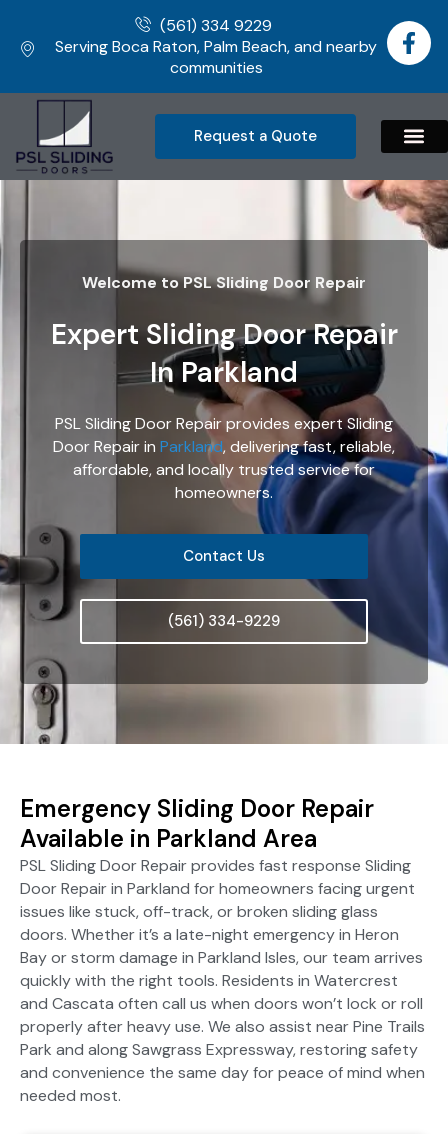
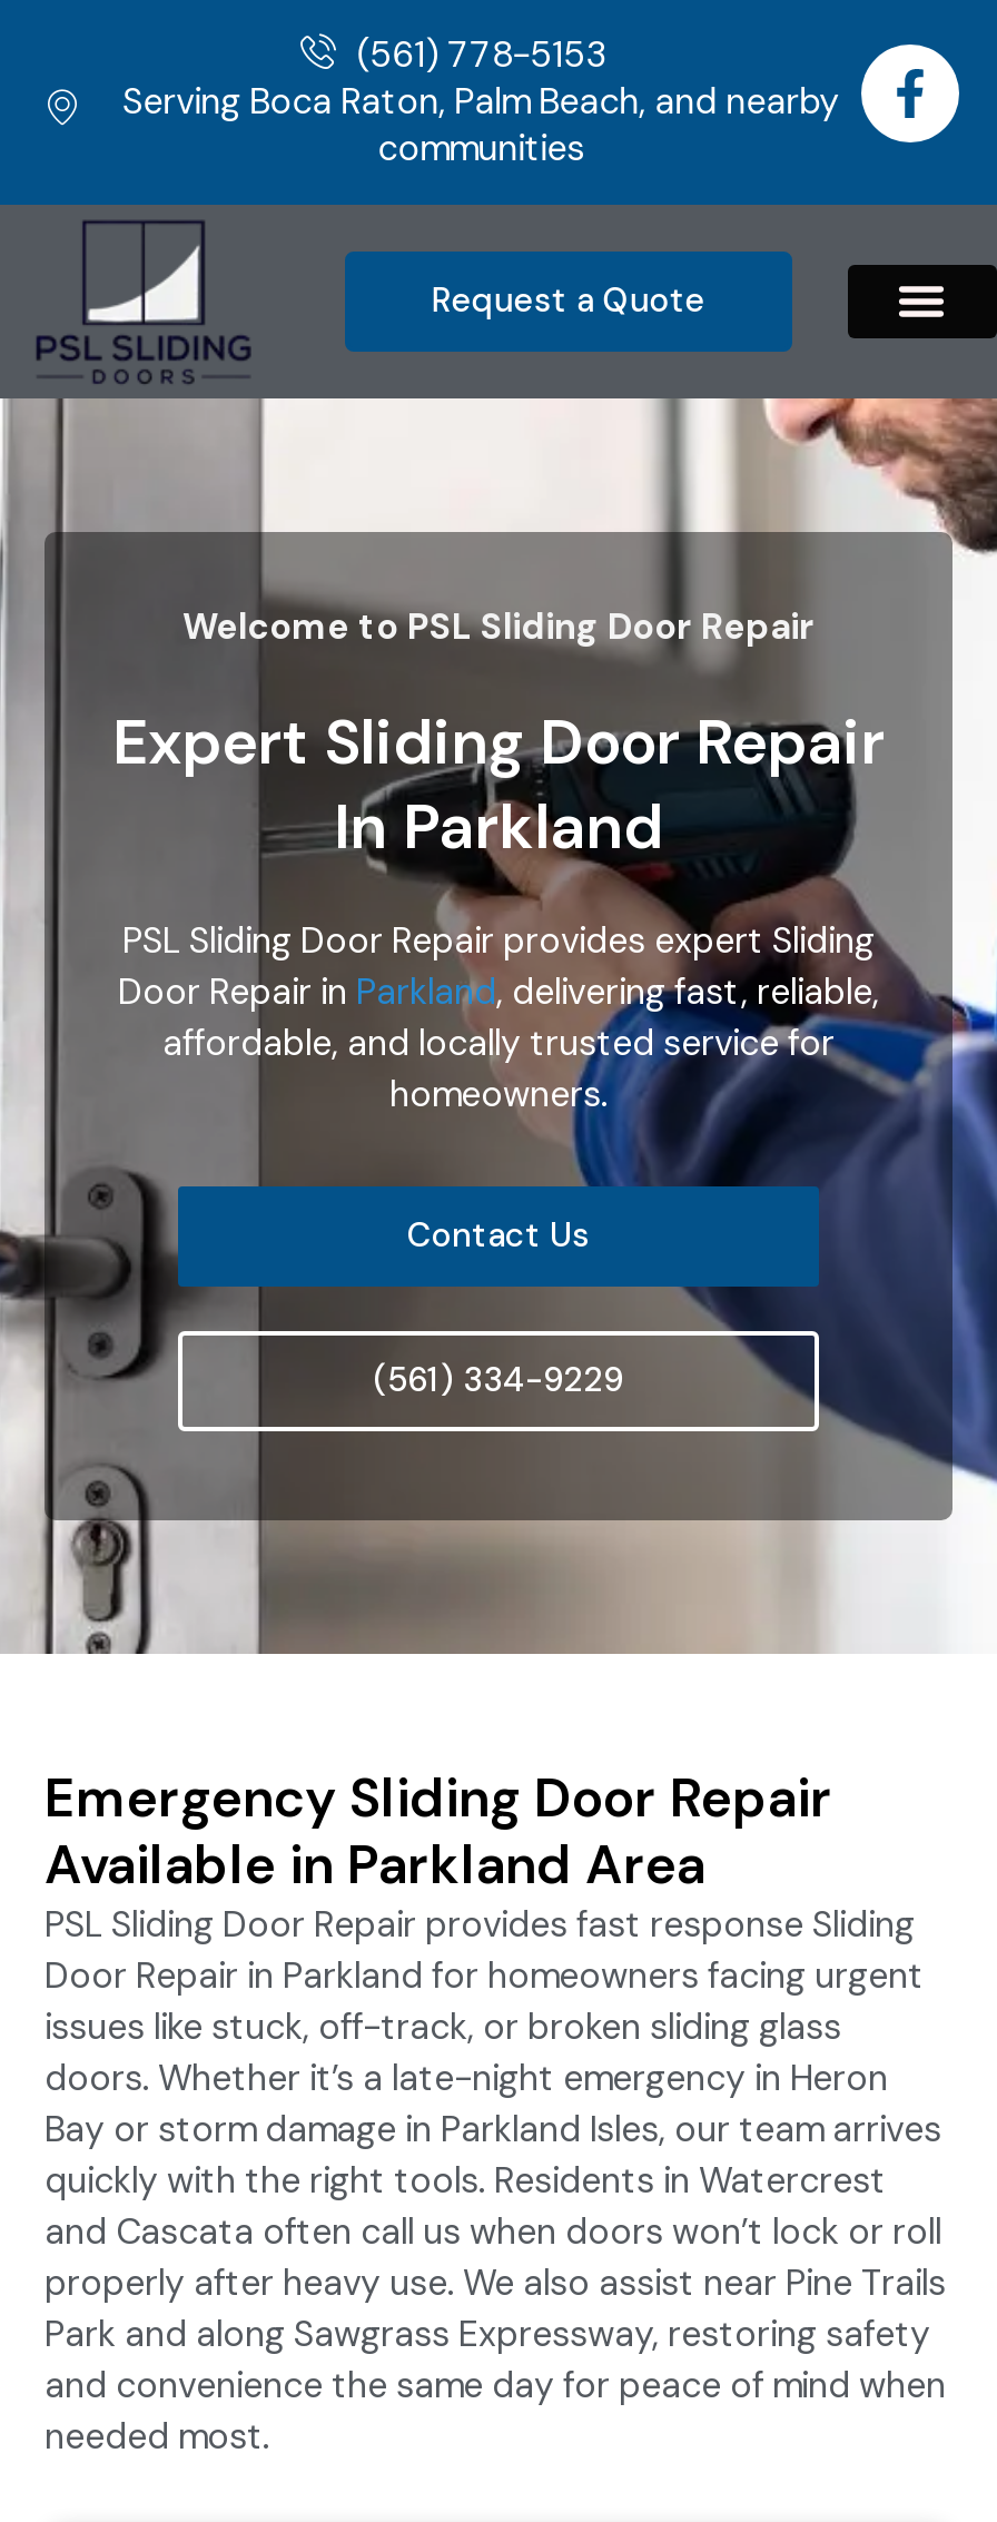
[160,15,272,36] (561) 334 9229 -> [356,31,606,78] (561) 778-5153

